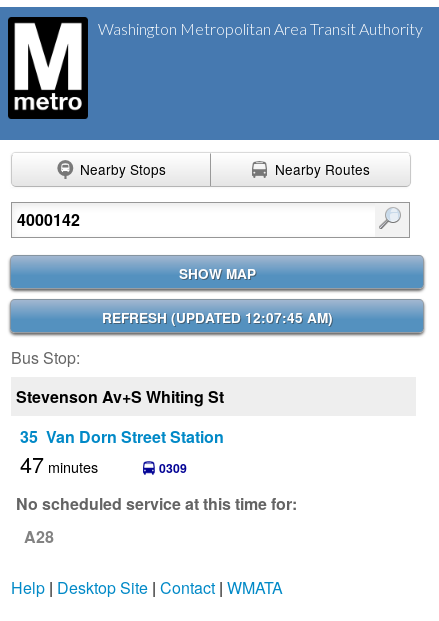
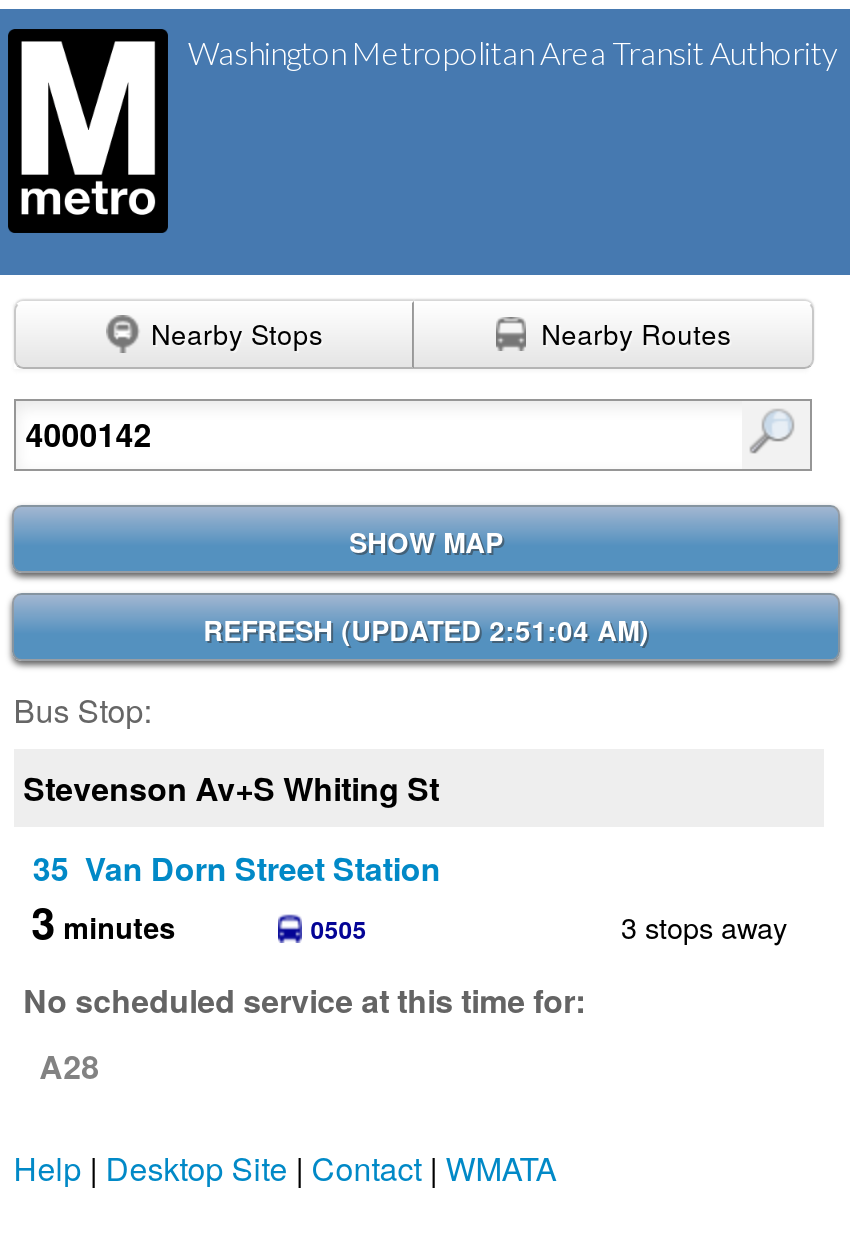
[102,308,333,327] REFRESH (UPDATED 12:07:45 AM) -> [203,611,649,649] REFRESH (UPDATED 2:51:04 AM)
[20,448,187,479] 47 minutes | 0309 -> [31,891,787,953] 3 minutes | 0505 | 3 stops away

